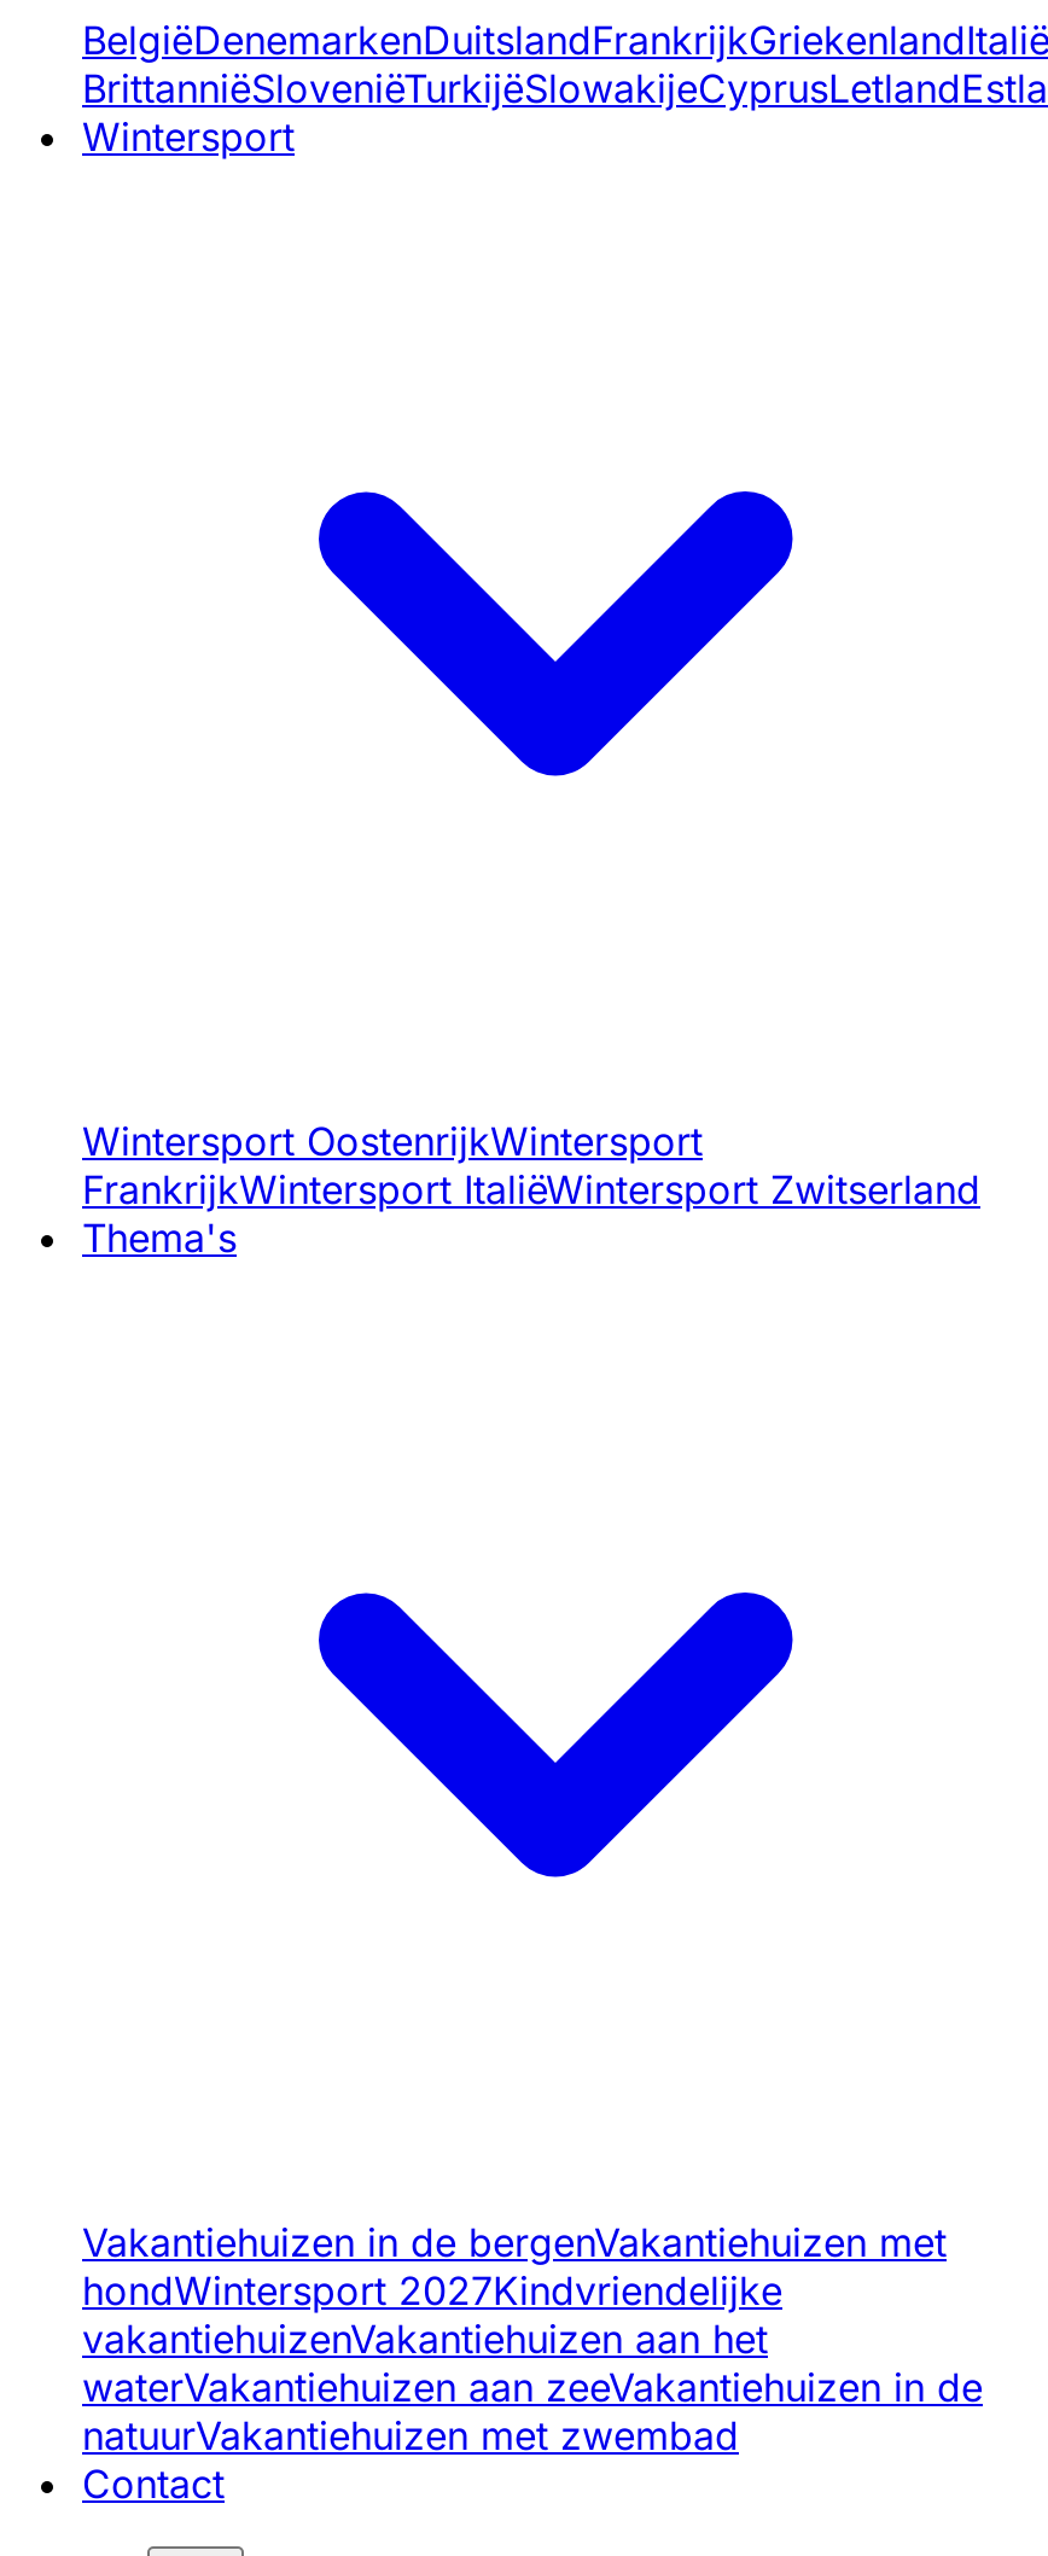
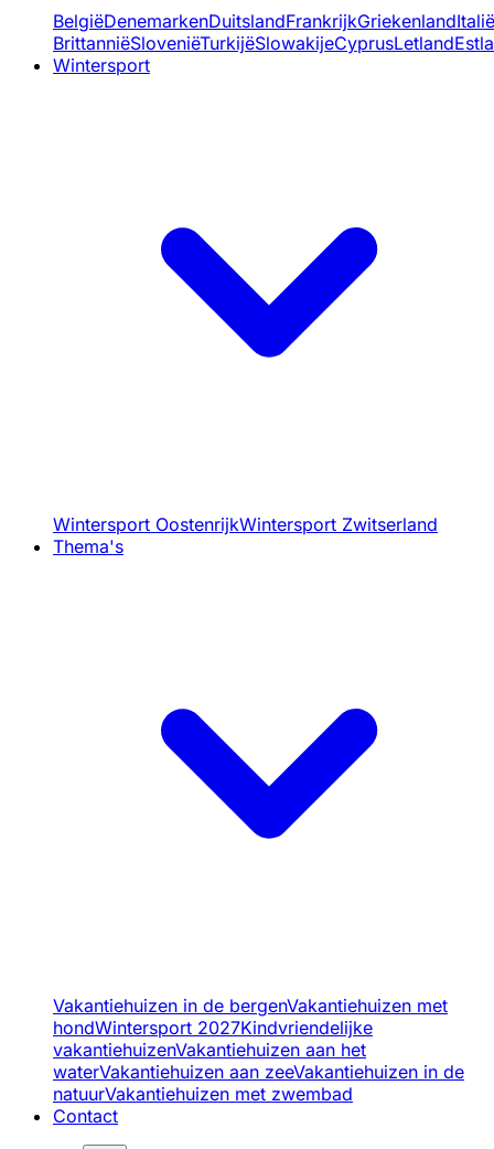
[82,1117,980,1213] Wintersport OostenrijkWintersport | FrankrijkWintersport ItaliëWintersport Zwitserland -> [53,513,438,535] Wintersport OostenrijkWintersport Zwitserland

